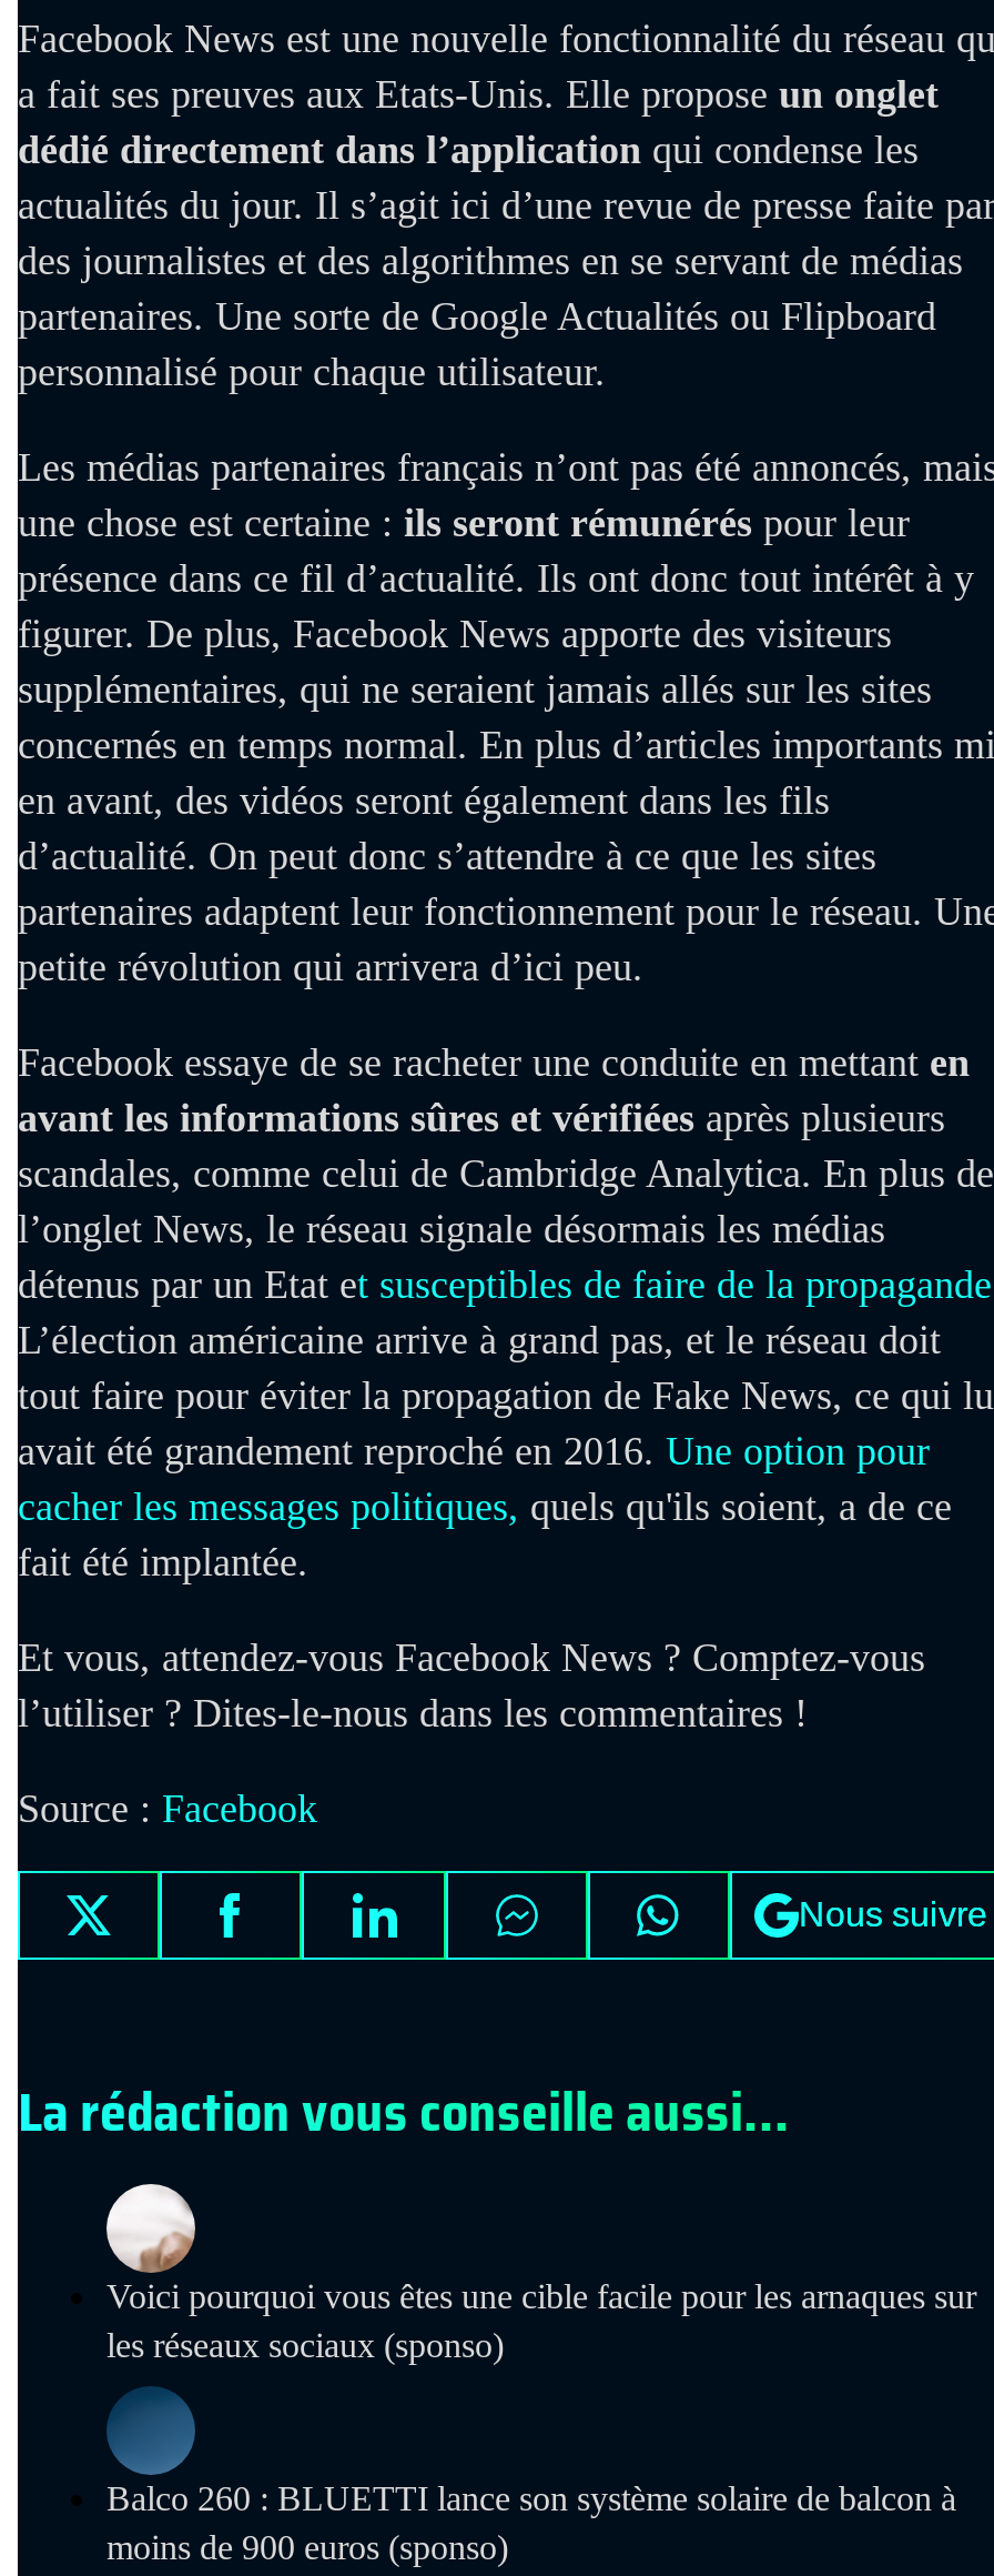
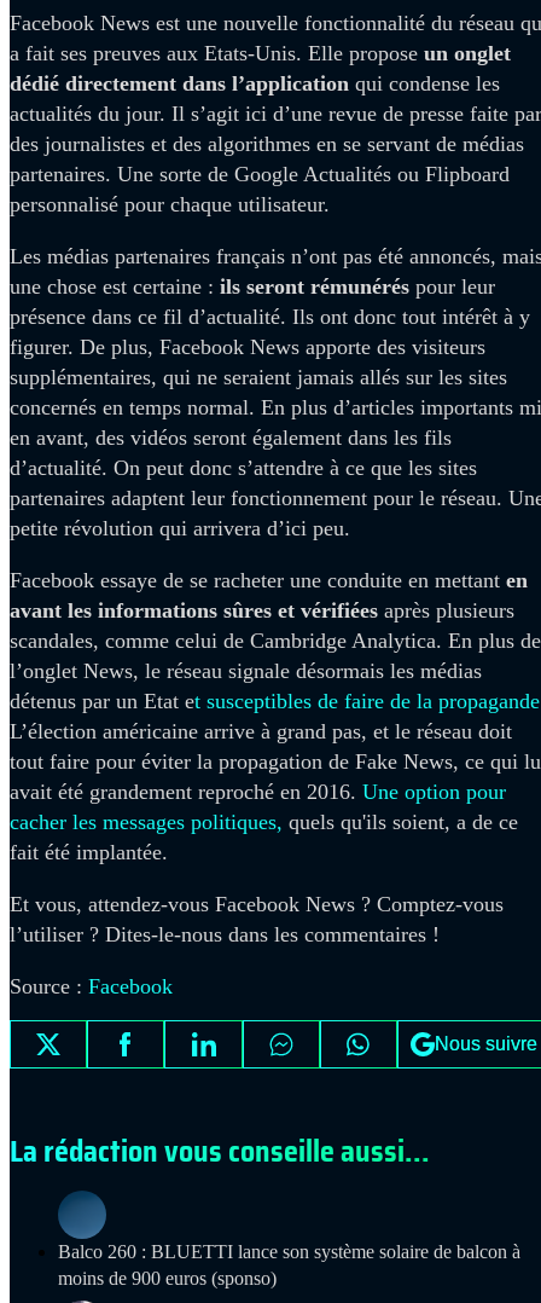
[104,2182,976,2364] [image] | Voici pourquoi vous êtes une cible facile pour les arnaques sur | les réseaux sociaux (sponso) -> none

